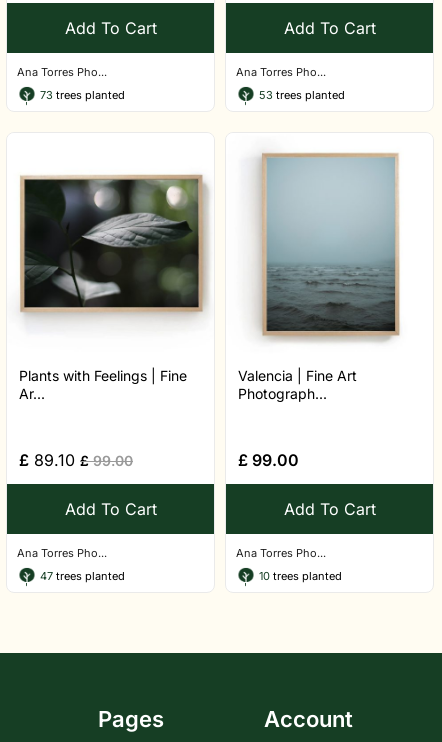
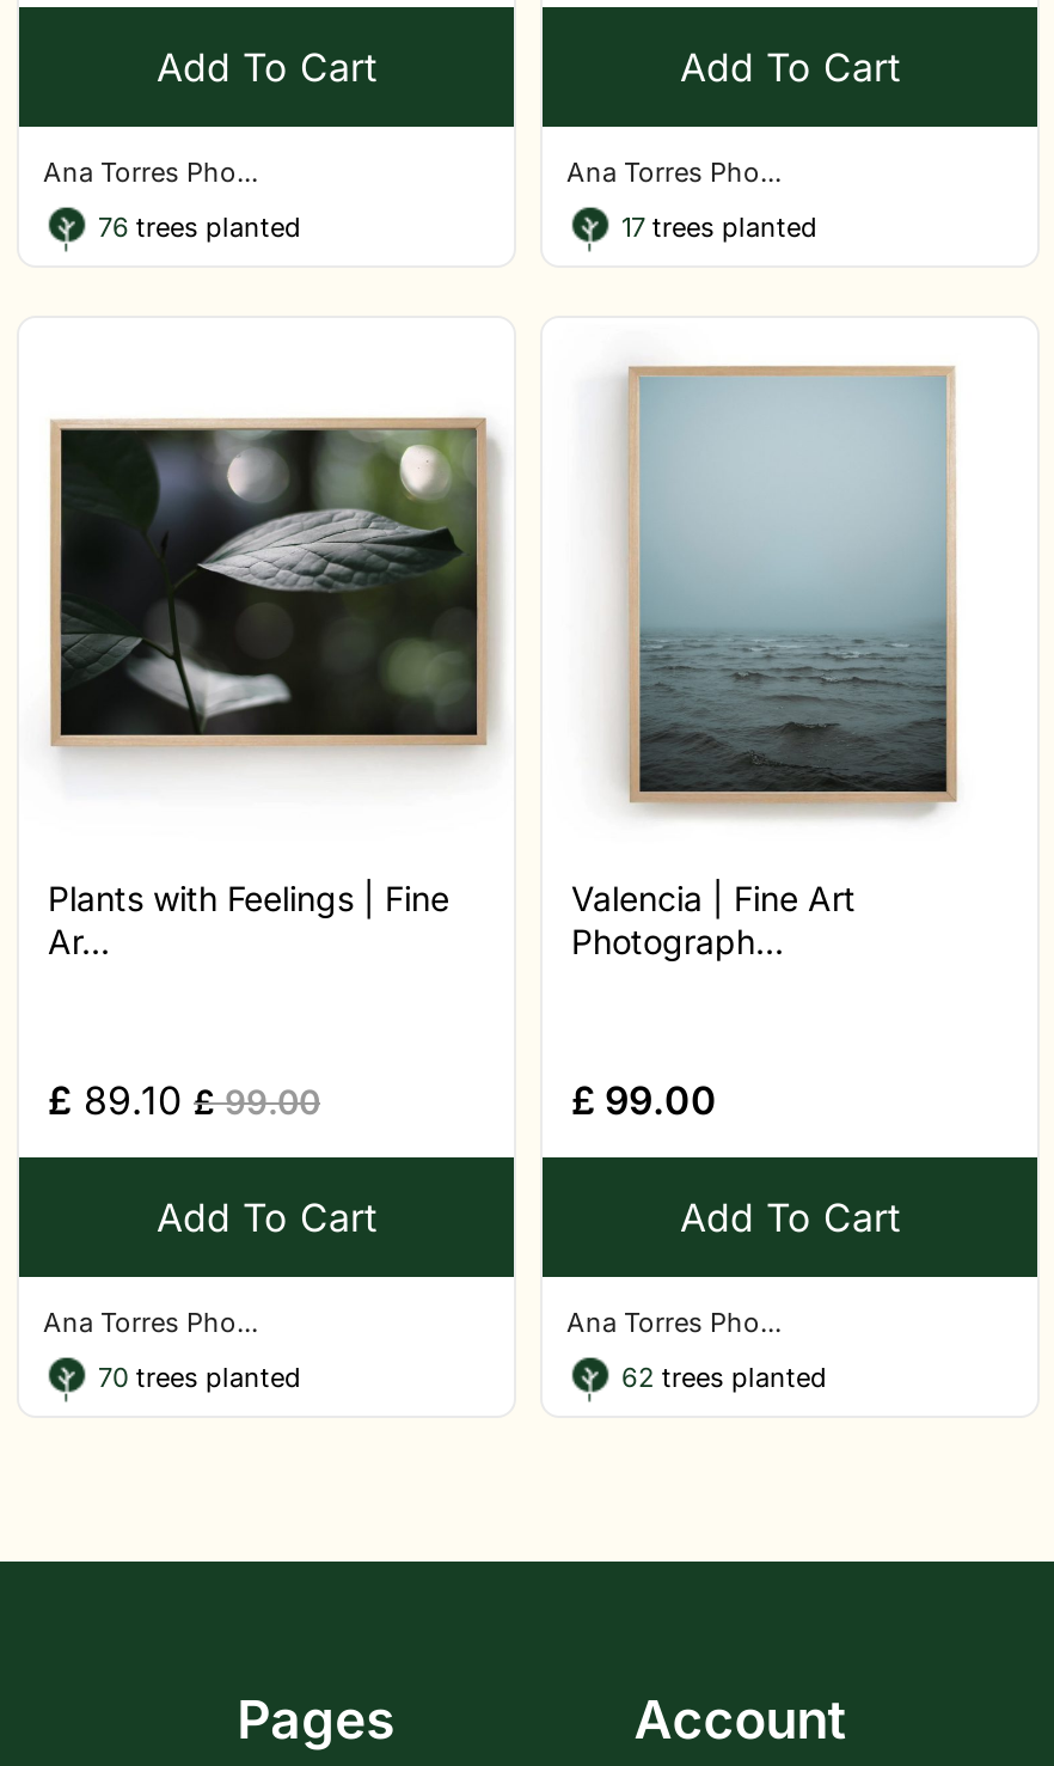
[40,88,125,102] 73 trees planted -> [98,210,301,244] 76 trees planted
[259,88,345,102] 53 trees planted -> [621,210,817,244] 17 trees planted
[40,569,125,583] 47 trees planted -> [98,1361,301,1394] 70 trees planted
[259,569,342,583] 10 trees planted -> [621,1361,827,1394] 62 trees planted

